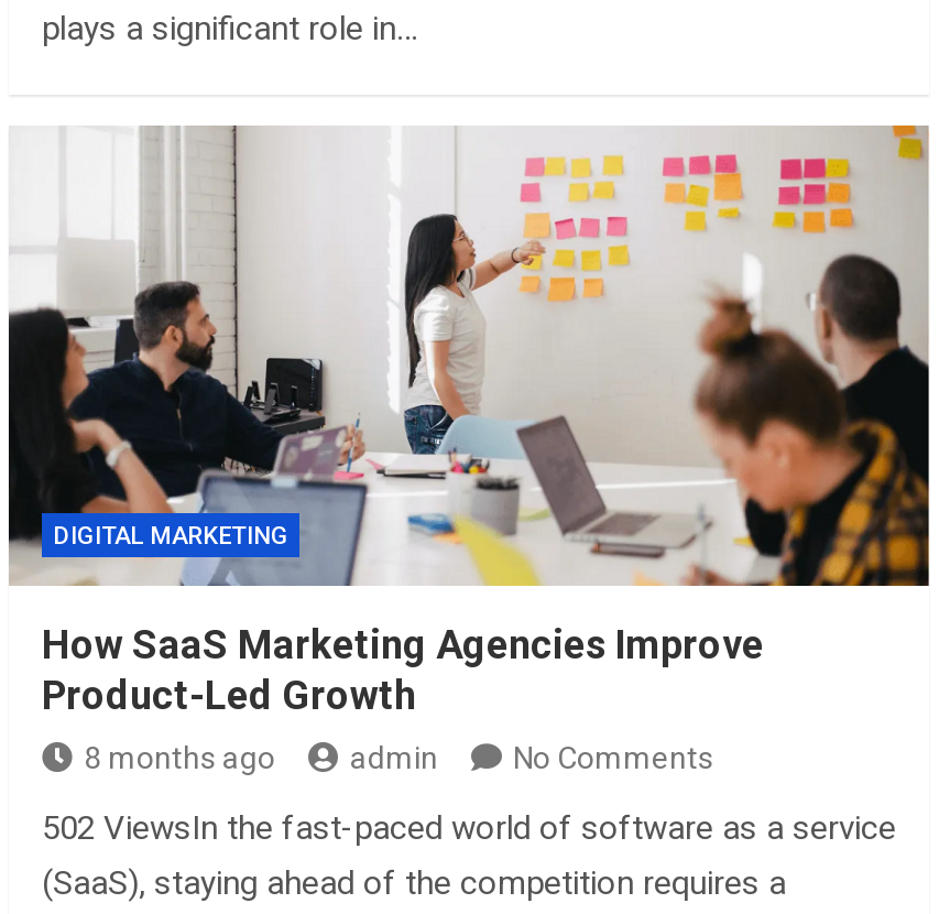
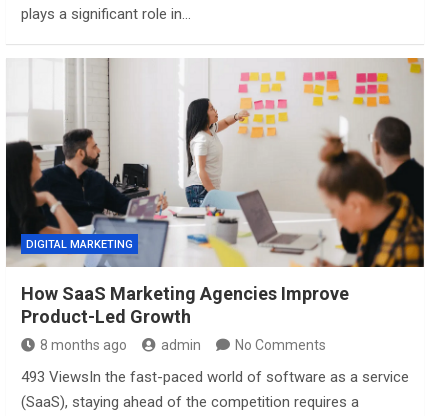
[42,809,896,848] 502 ViewsIn the fast-paced world of software as a service -> [21,368,409,386] 493 ViewsIn the fast-paced world of software as a service

